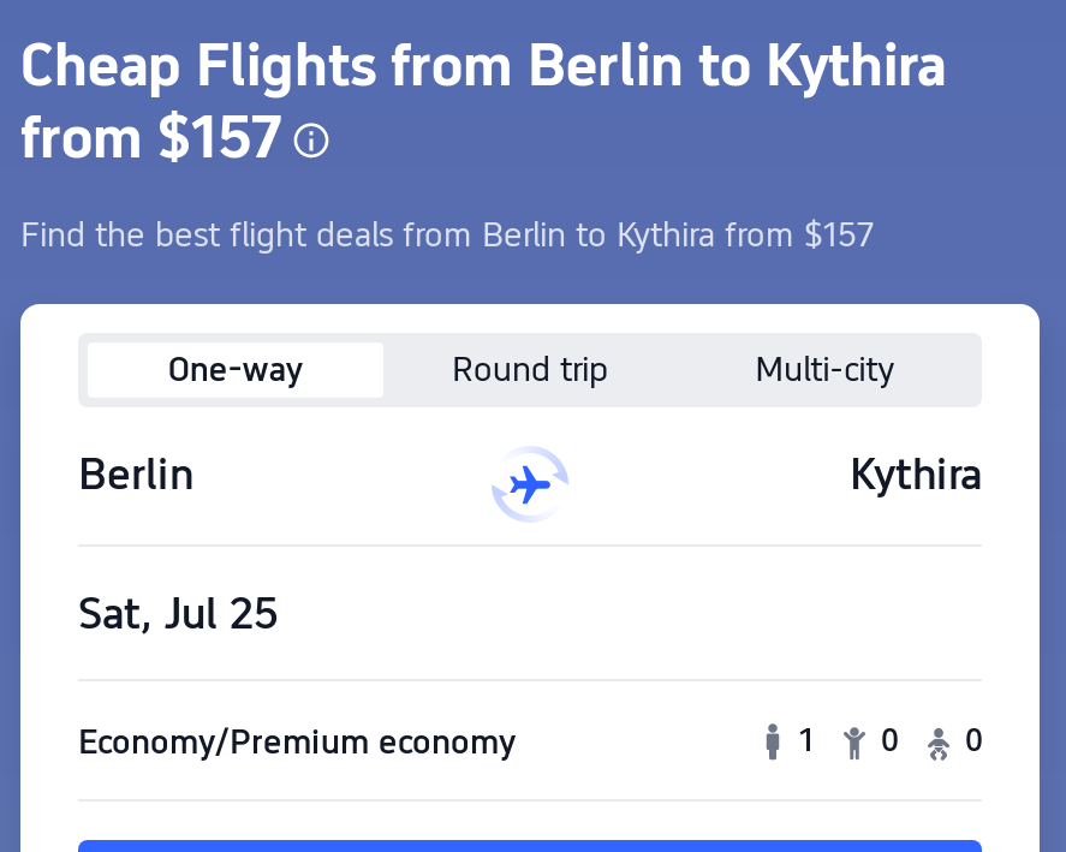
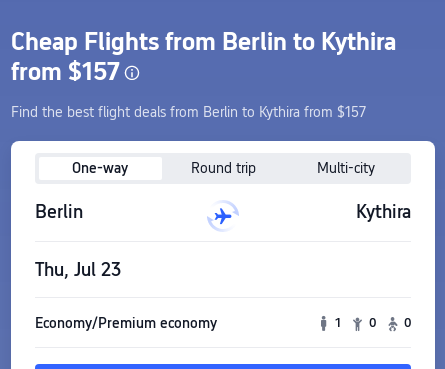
[78,589,278,639] Sat, Jul 25 -> [35,259,121,280] Thu, Jul 23

